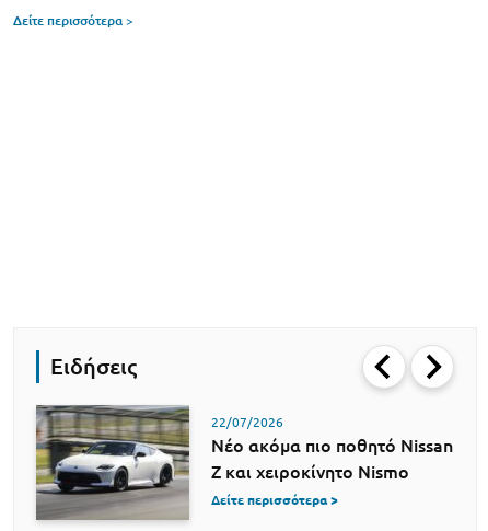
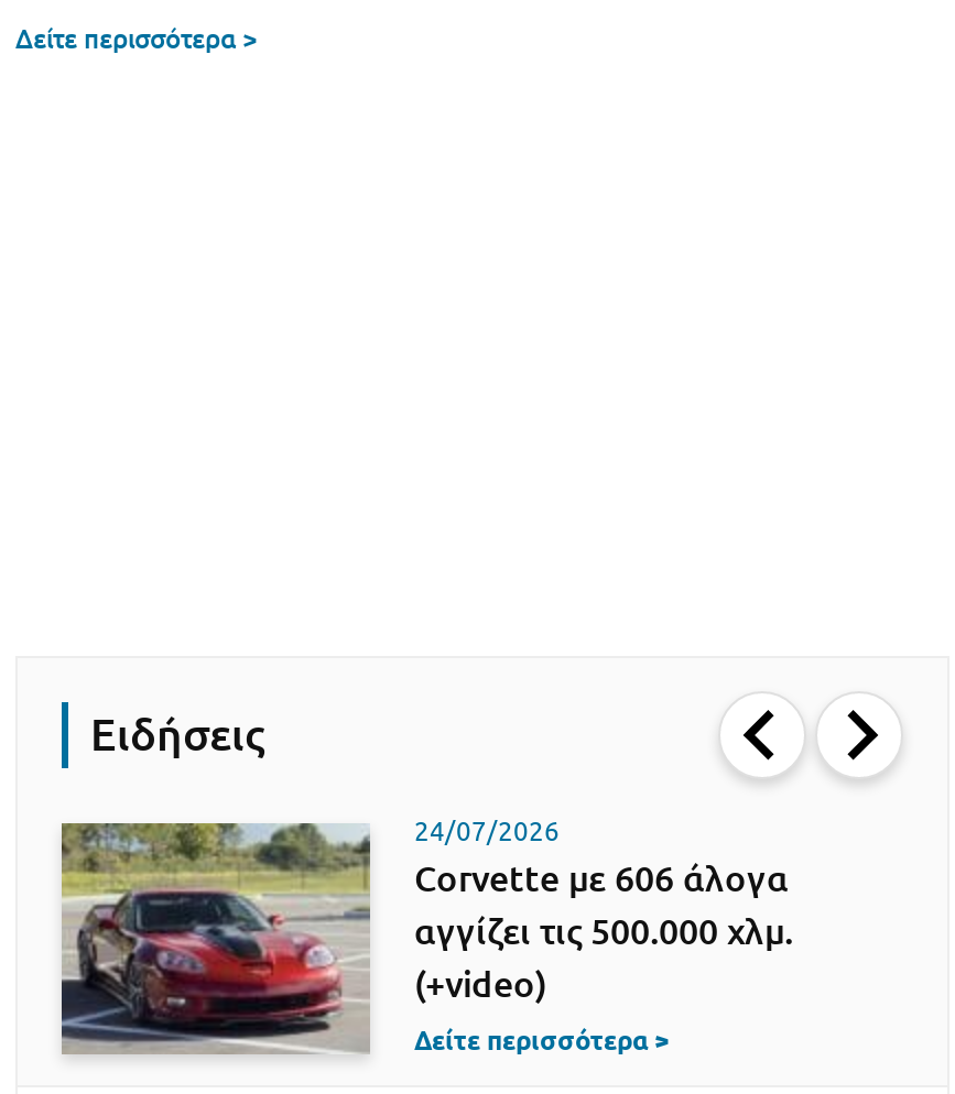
[35,404,453,522] [image] | 22/07/2026 | Νέο ακόμα πιο ποθητό Nissan | Z και χειροκίνητο Nismo -> [62,817,793,1082] [image] | 24/07/2026 | Corvette με 606 άλογα | αγγίζει τις 500.000 χλμ. | (+video)

